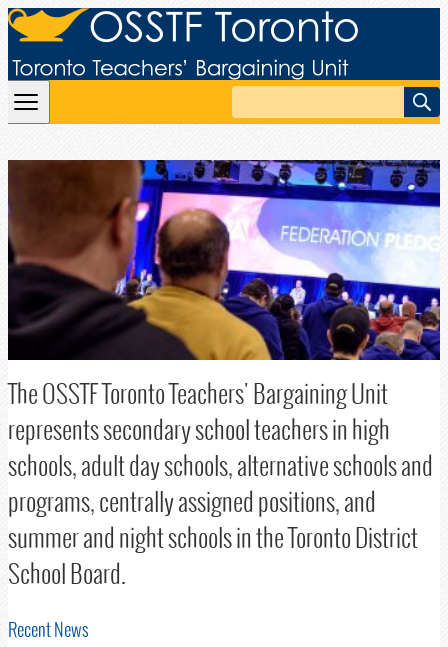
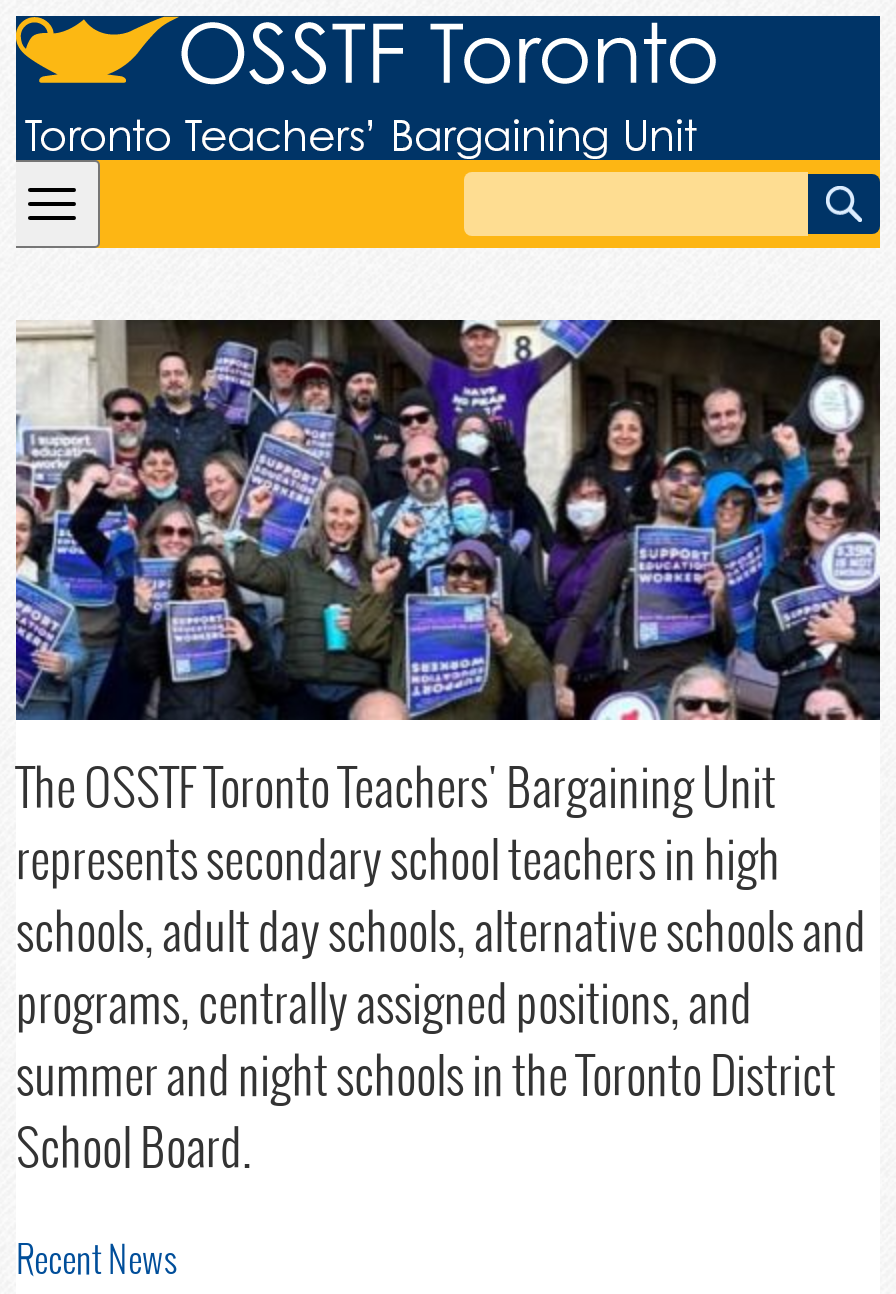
[7,159,441,361] [image] -> [14,318,882,722] [image]

